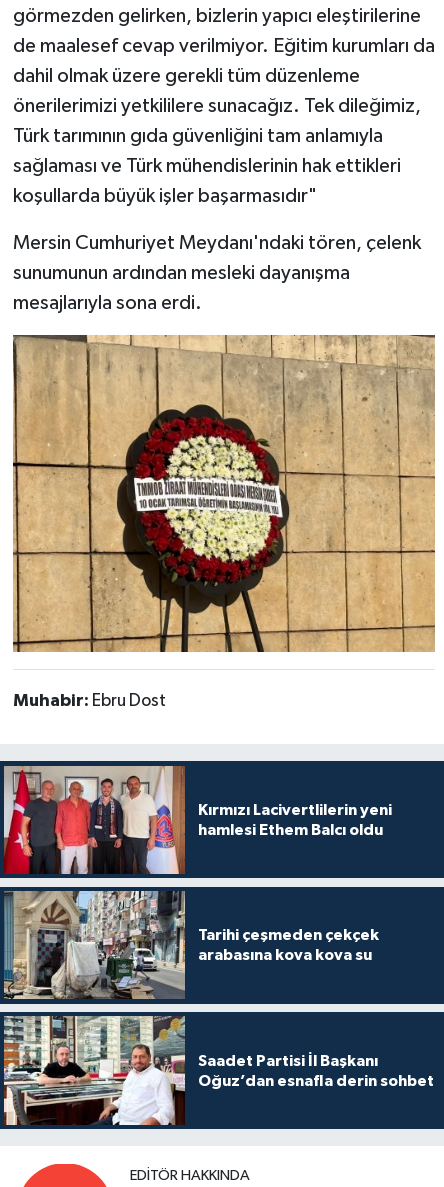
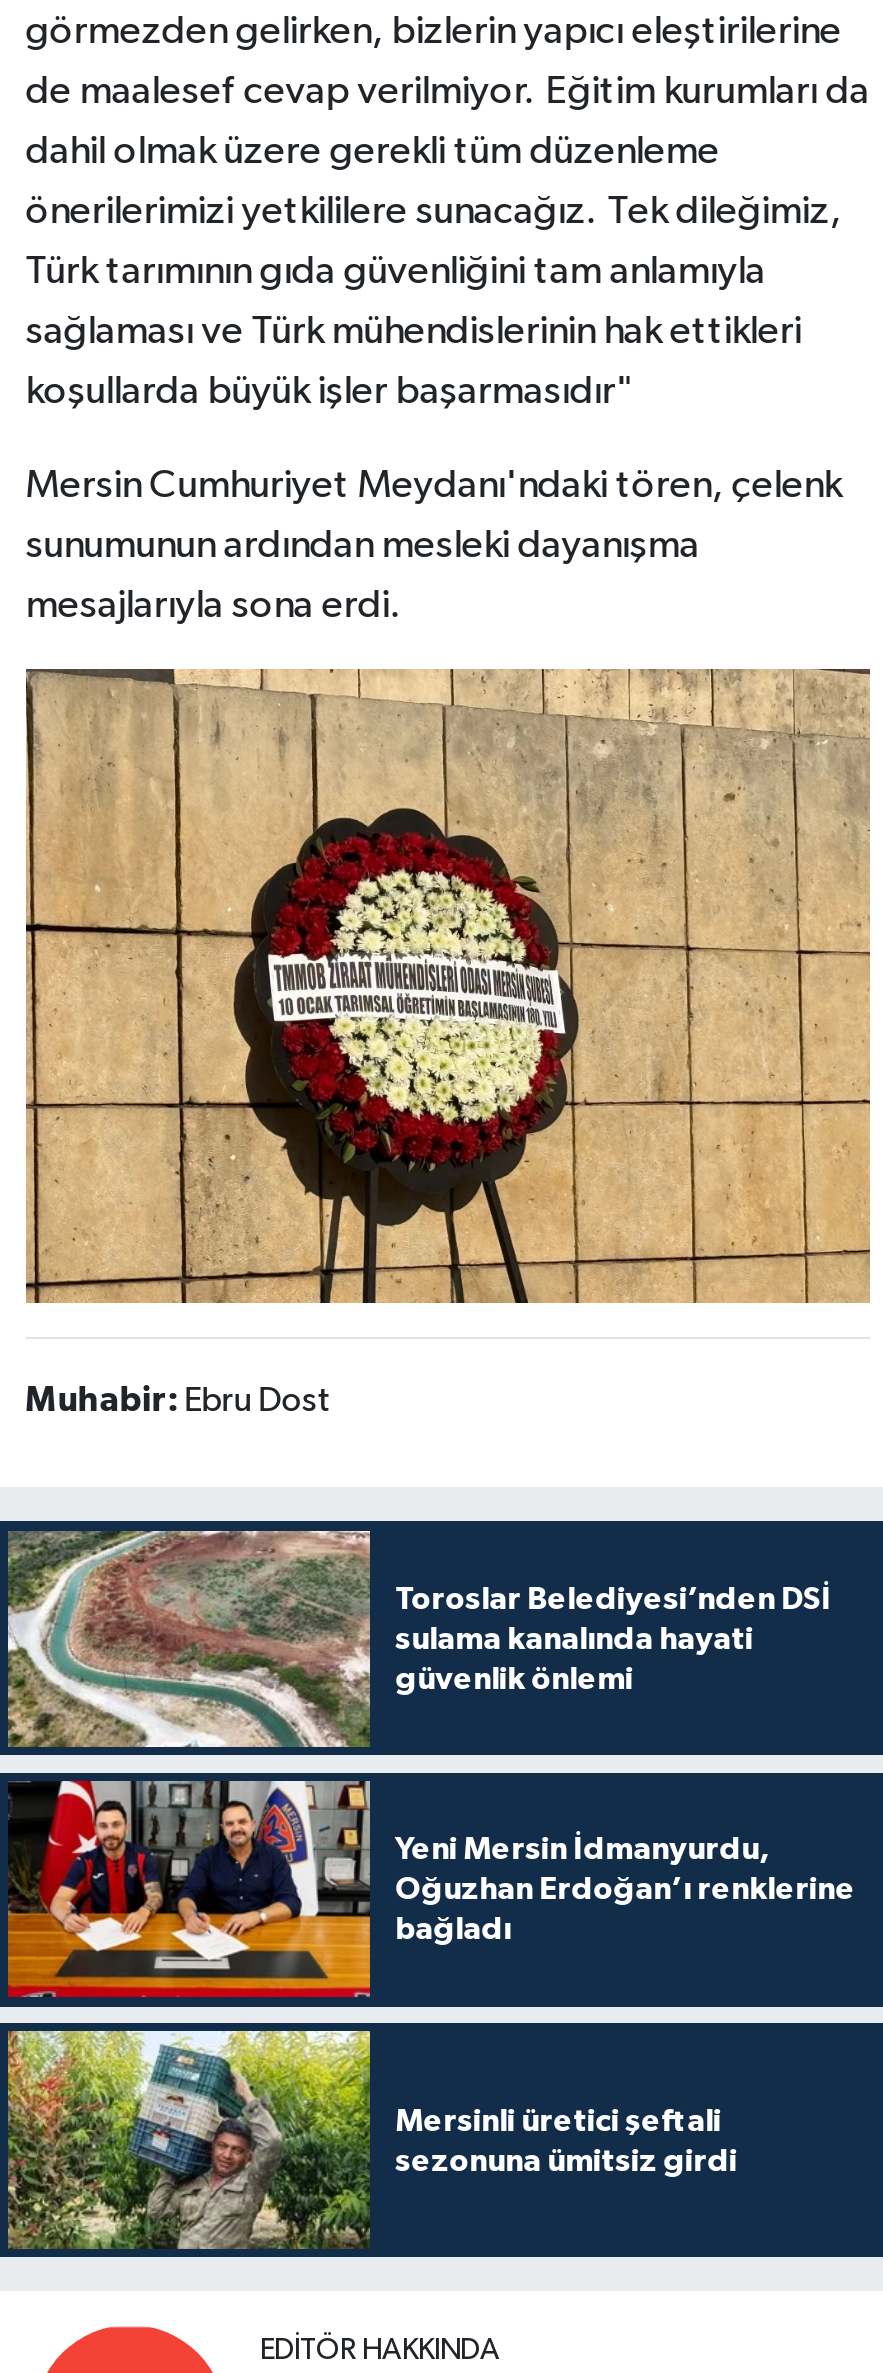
[3,765,392,875] [image] | Kırmızı Lacivertlilerin yeni | hamlesi Ethem Balcı oldu -> [6,1529,831,1749] [image] | Toroslar Belediyesi’nden DSİ | sulama kanalında hayati | güvenlik önlemi
[3,890,379,1000] [image] | Tarihi çeşmeden çekçek | arabasına kova kova su -> [6,1779,855,1999] [image] | Yeni Mersin İdmanyurdu, | Oğuzhan Erdoğan’ı renklerine | bağladı
[3,1015,434,1126] [image] | Saadet Partisi İl Başkanı | Oğuz’dan esnafla derin sohbet -> [6,2029,737,2251] [image] | Mersinli üretici şeftali | sezonuna ümitsiz girdi

